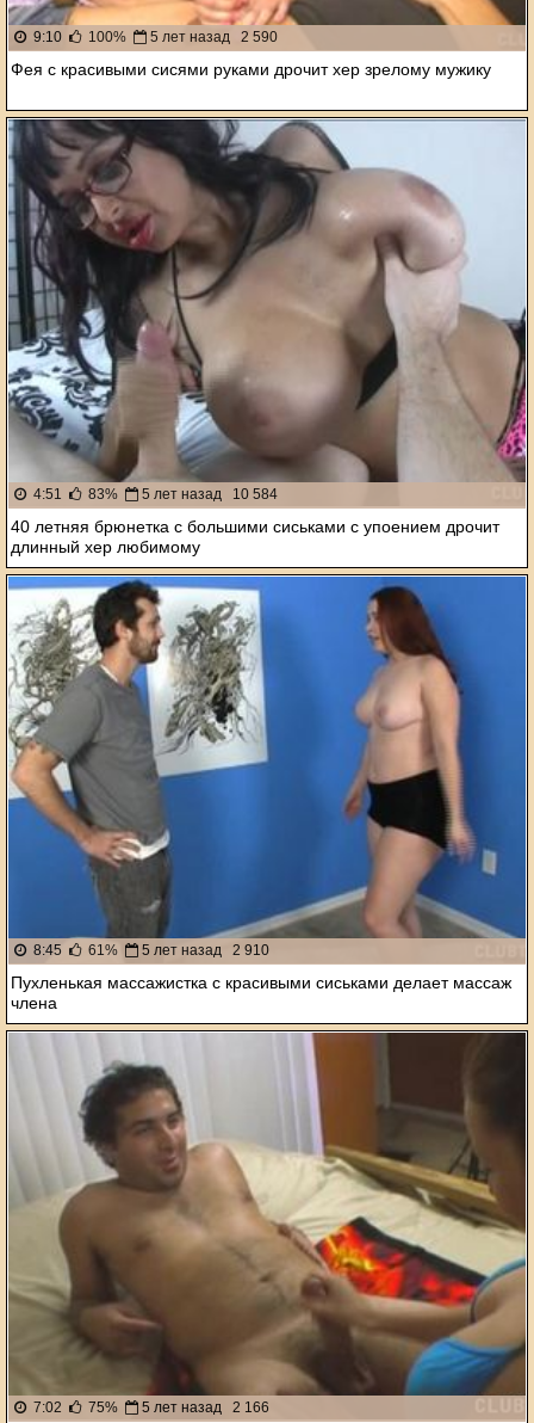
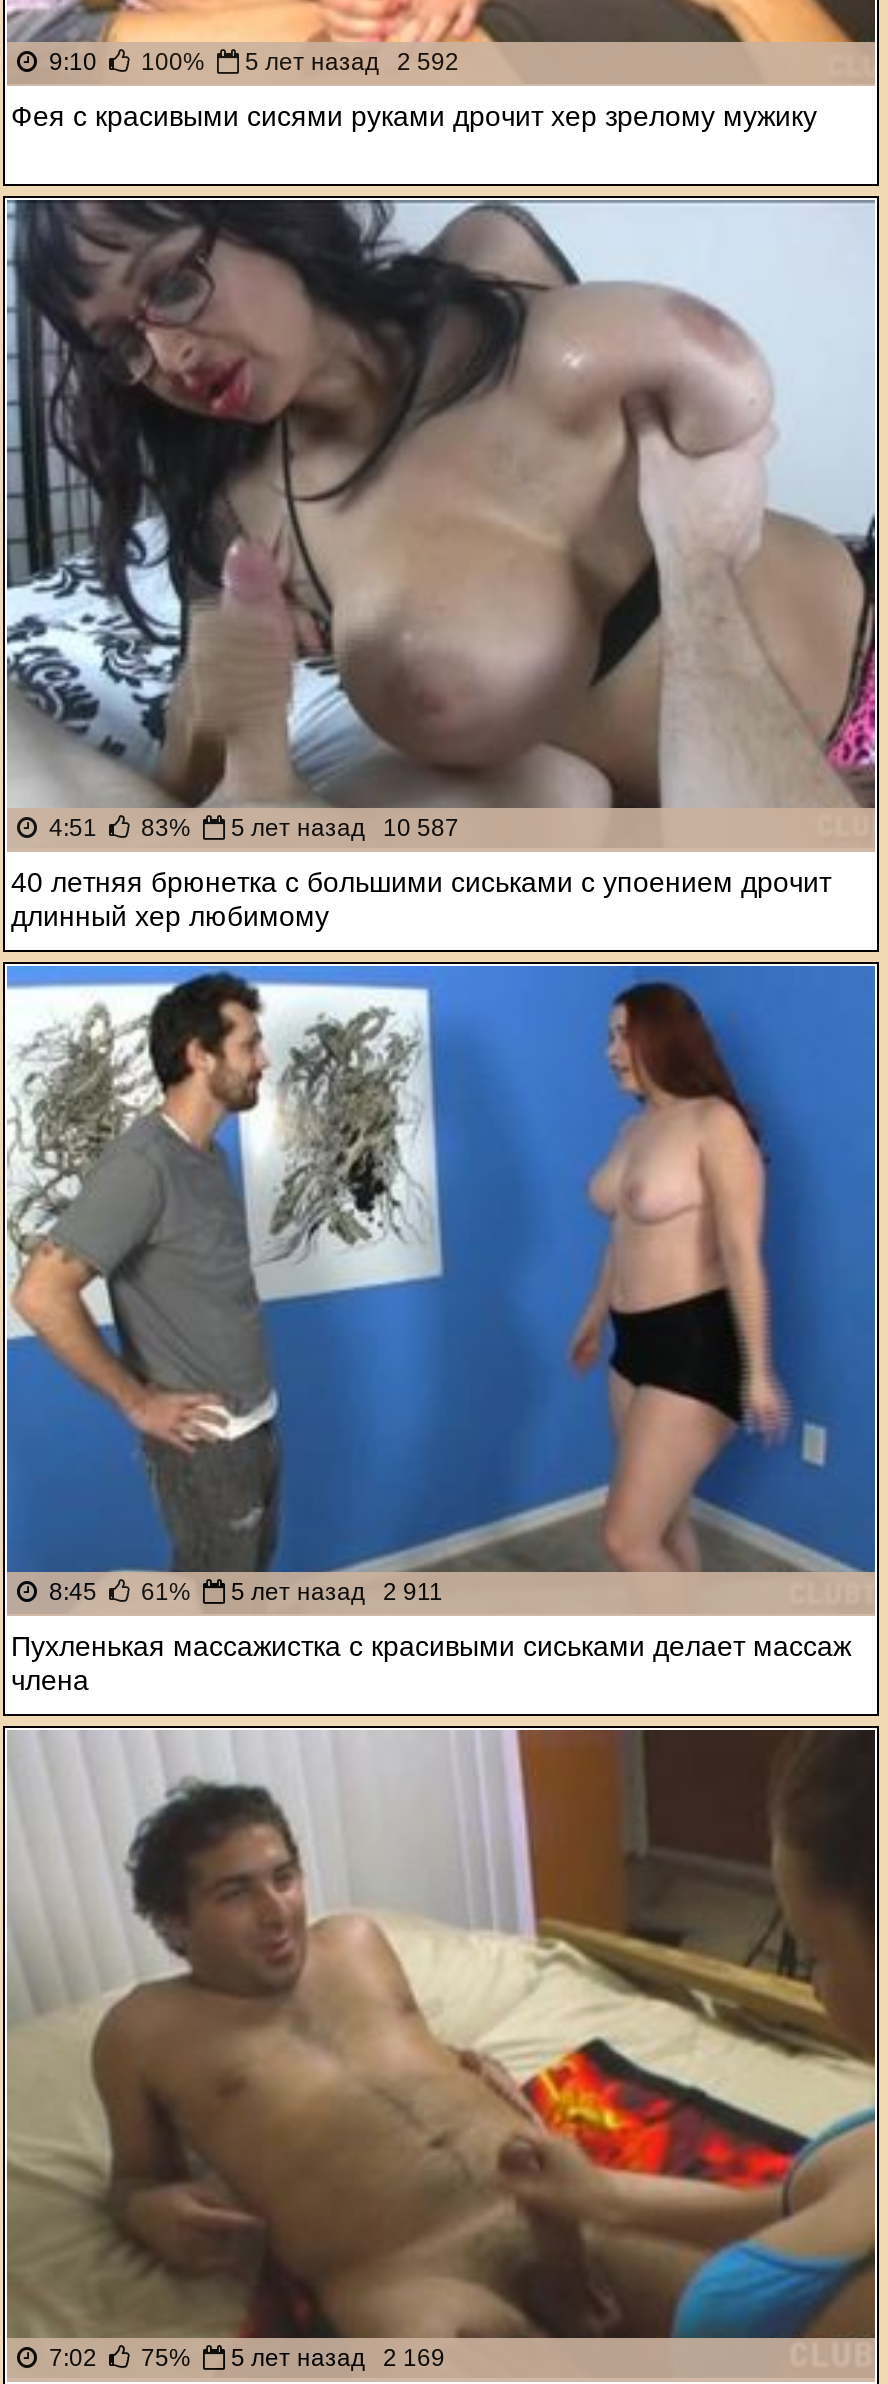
[30,29,278,45] 9:10 100% 5 лет назад 2 590 -> [43,48,459,76] 9:10 100% 5 лет назад 2 592
[30,485,278,502] 4:51 83% 5 лет назад 10 584 -> [43,813,459,841] 4:51 83% 5 лет назад 10 587
[30,942,269,959] 8:45 61% 5 лет назад 2 910 -> [43,1578,443,1606] 8:45 61% 5 лет назад 2 911
[30,1399,269,1415] 7:02 75% 5 лет назад 2 166 -> [43,2343,445,2371] 7:02 75% 5 лет назад 2 169

